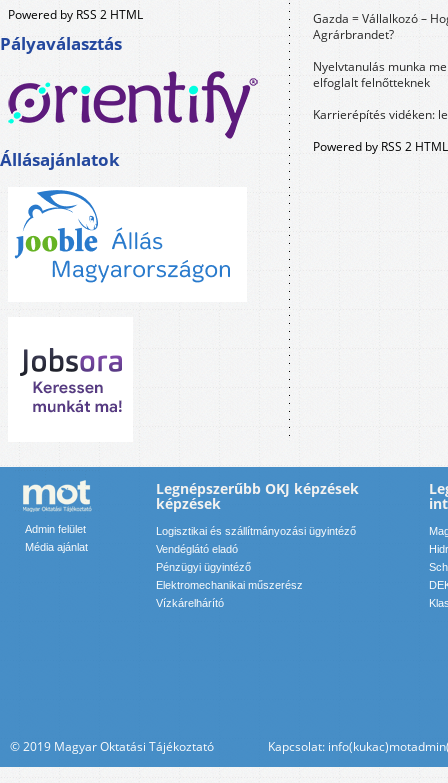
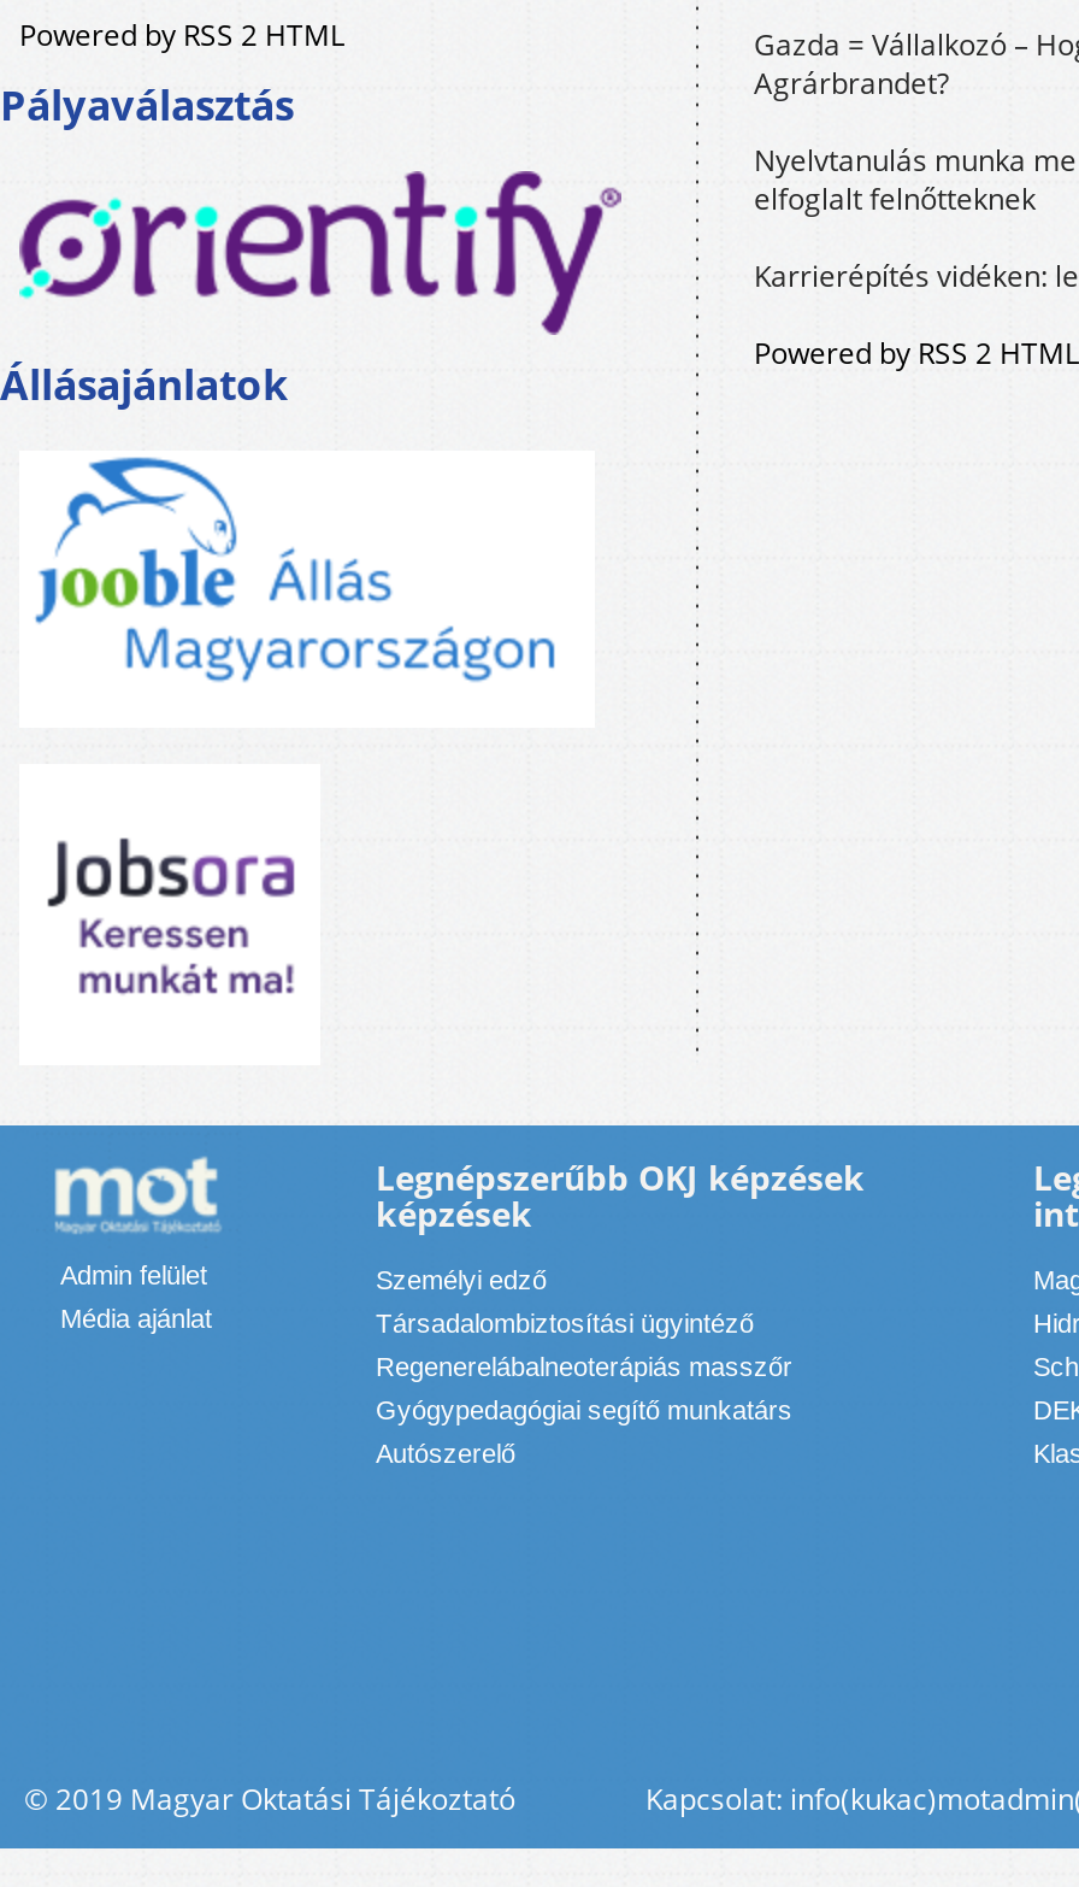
[156,525,356,537] Logisztikai és szállítmányozási ügyintéző -> [376,1264,547,1293] Személyi edző
[156,543,238,555] Vendéglátó eladó -> [376,1308,754,1337] Társadalombiztosítási ügyintéző
[156,561,251,573] Pénzügyi ügyintéző -> [376,1351,792,1380] Regenerelábalneoterápiás masszőr
[156,579,303,591] Elektromechanikai műszerész -> [376,1394,792,1423] Gyógypedagógiai segítő munkatárs
[156,597,224,609] Vízkárelhárító -> [376,1438,515,1467] Autószerelő

